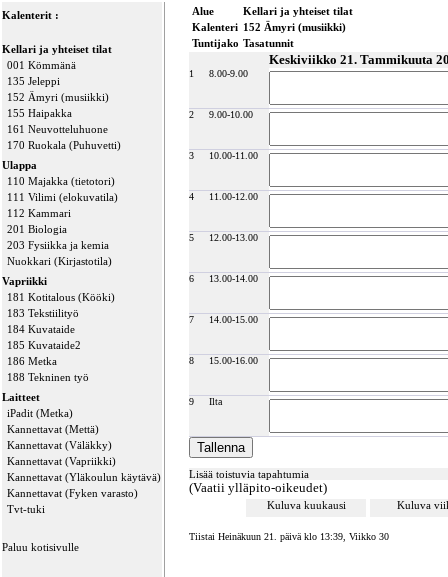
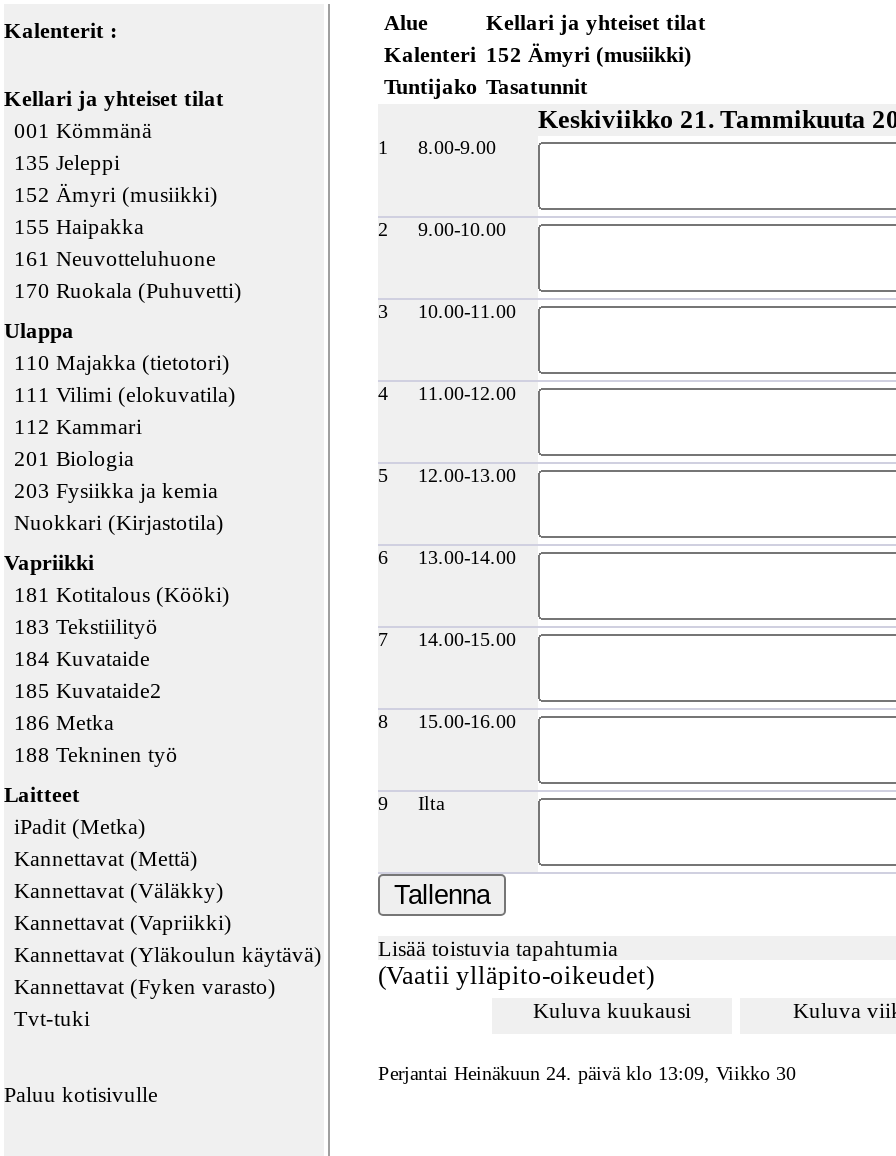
[189,531,389,542] Tiistai Heinäkuun 21. päivä klo 13:39, Viikko 30 -> [378,1062,796,1084] Perjantai Heinäkuun 24. päivä klo 13:09, Viikko 30

